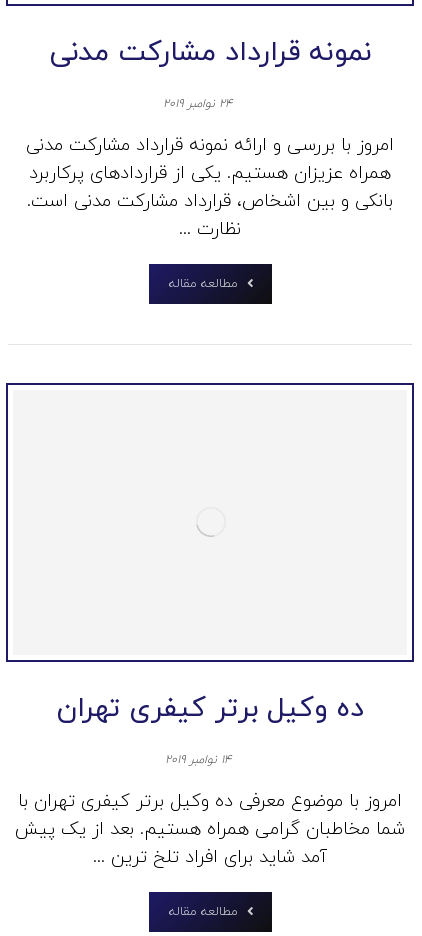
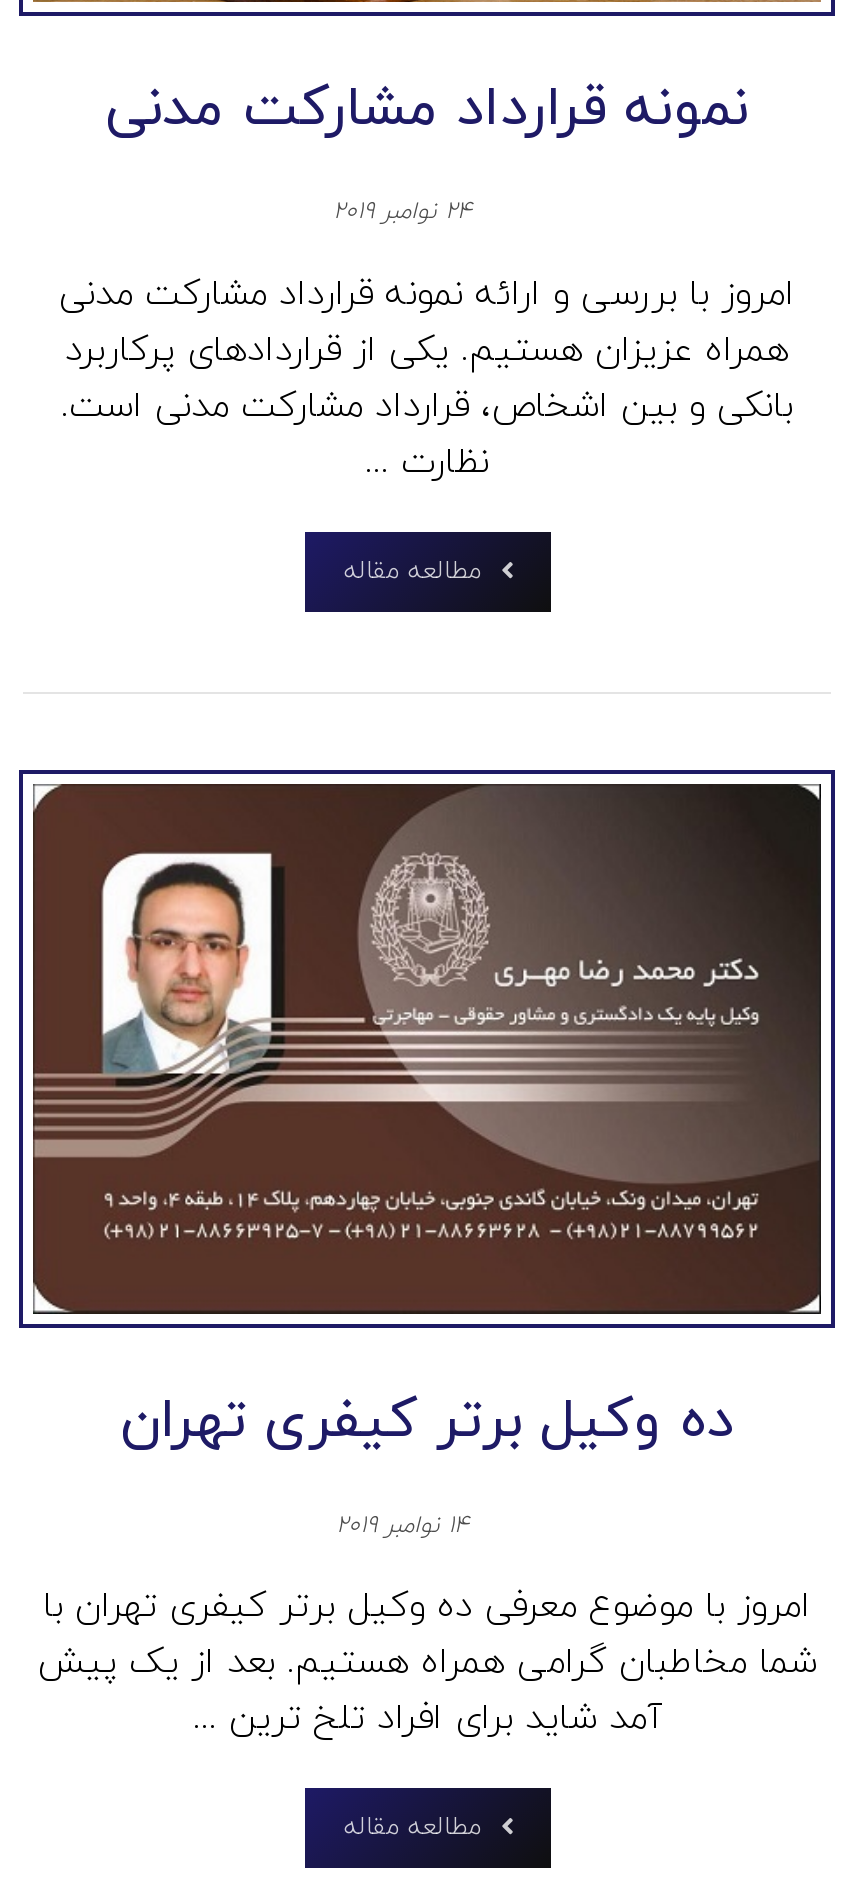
none -> [31,782,823,1316] [image]

